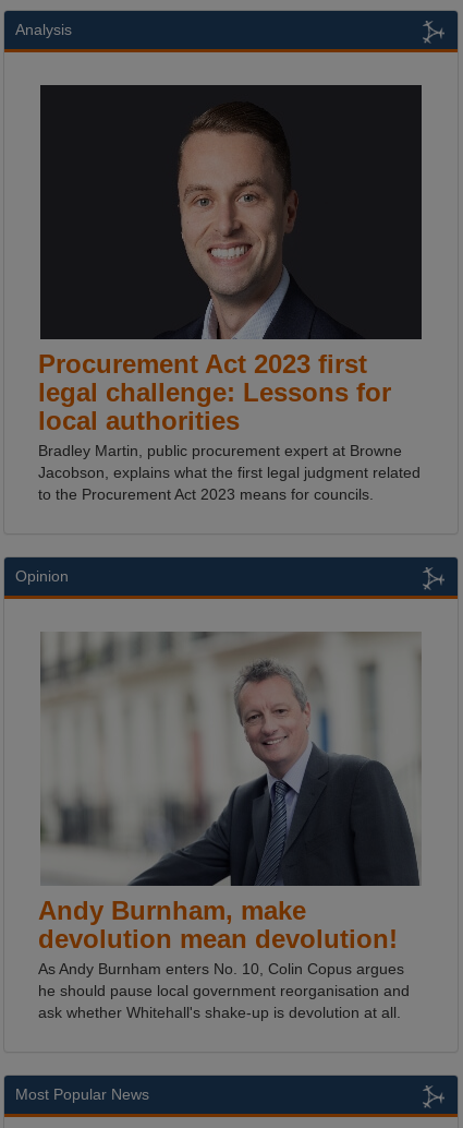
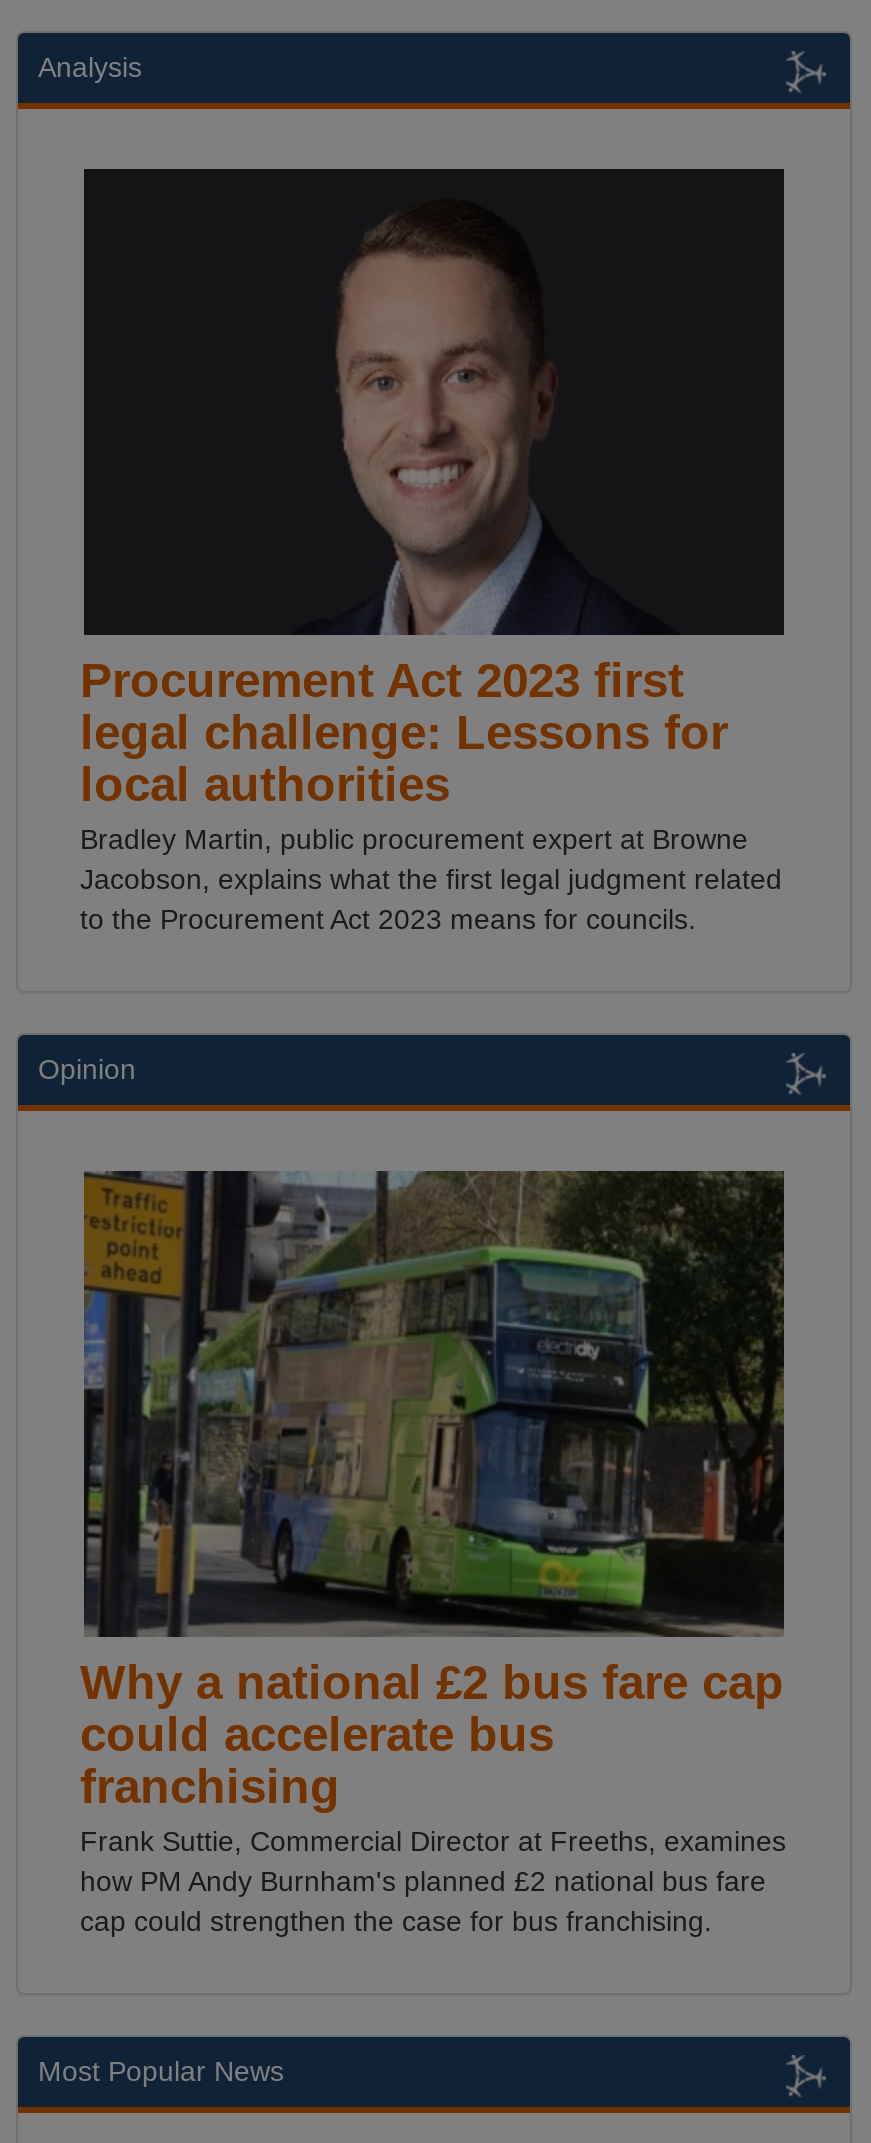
[38,631,422,1022] [image] | Andy Burnham, make | devolution mean devolution! | As Andy Burnham enters No. 10, Colin Copus argues | he should pause local government reorganisation and | ask whether Whitehall's shake-up is devolution at all. -> [80,1169,786,1938] [image] | Why a national £2 bus fare cap | could accelerate bus | franchising | Frank Suttie, Commercial Director at Freeths, examines | how PM Andy Burnham's planned £2 national bus fare | cap could strengthen the case for bus franchising.

